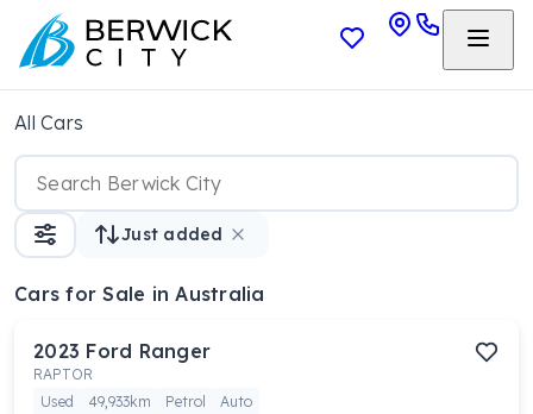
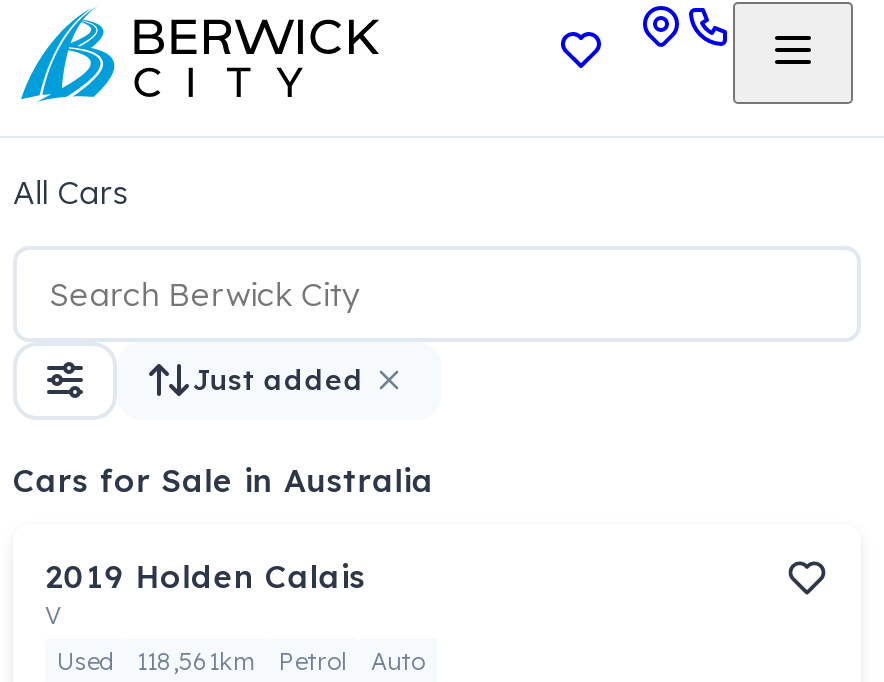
[33,339,211,383] 2023 Ford Ranger | RAPTOR -> [45,556,366,630] 2019 Holden Calais | V
[40,393,252,410] Used 49,933km Petrol Auto -> [57,646,425,676] Used 118,561km Petrol Auto

